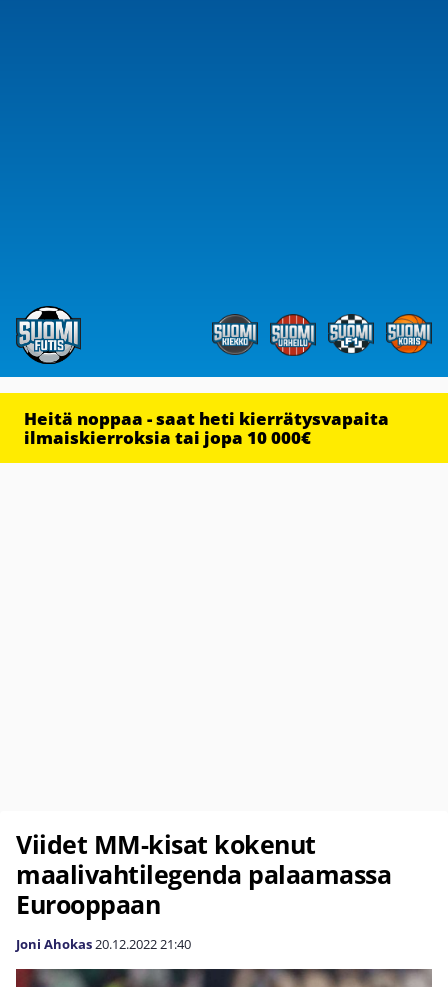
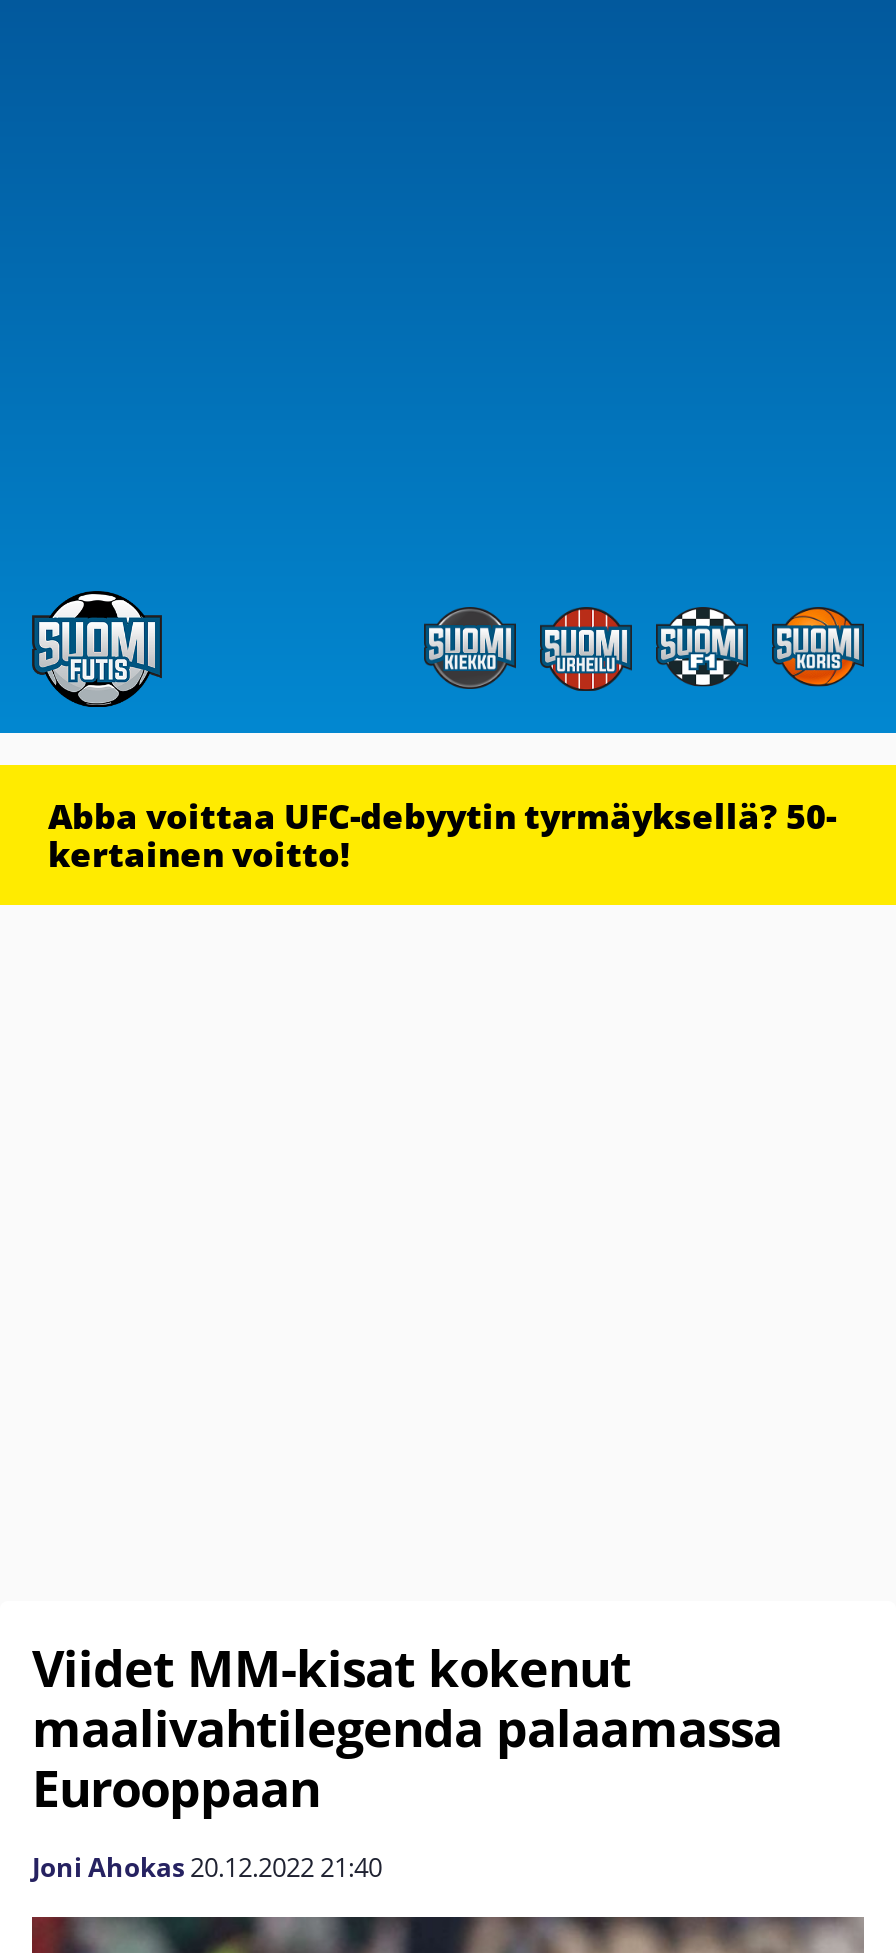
[24,407,389,449] Heitä noppaa - saat heti kierrätysvapaita | ilmaiskierroksia tai jopa 10 000€ -> [48,793,836,877] Abba voittaa UFC-debyytin tyrmäyksellä? 50- | kertainen voitto!

